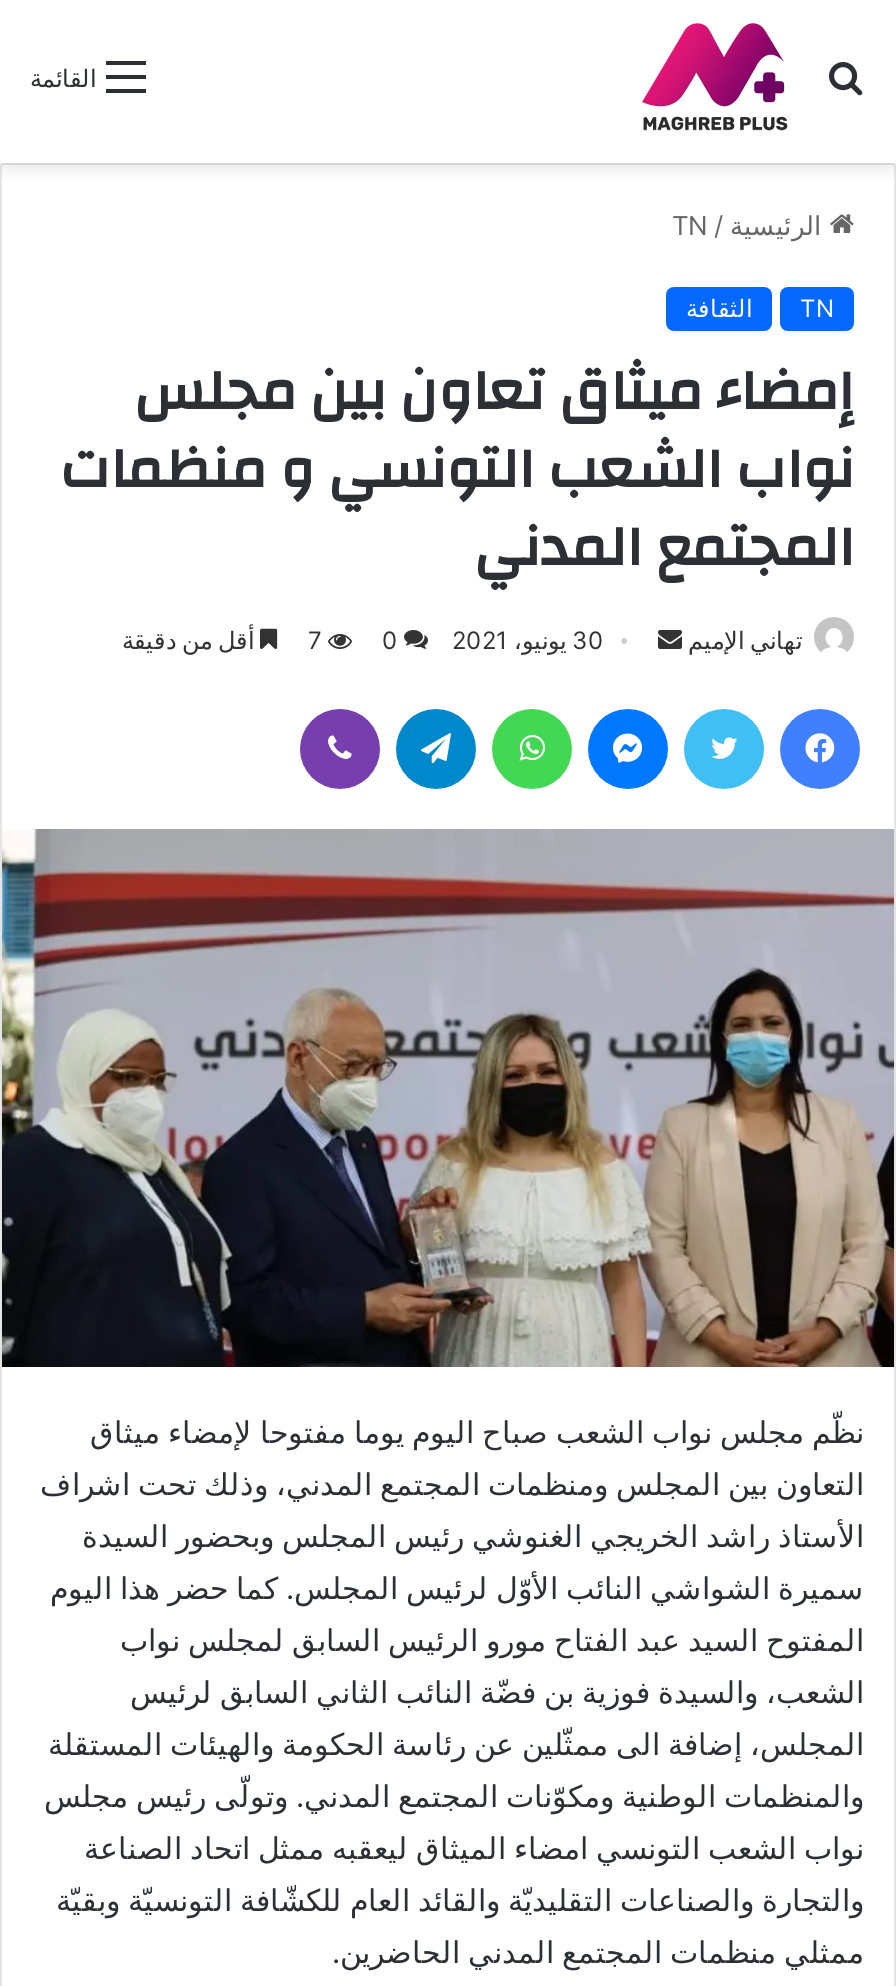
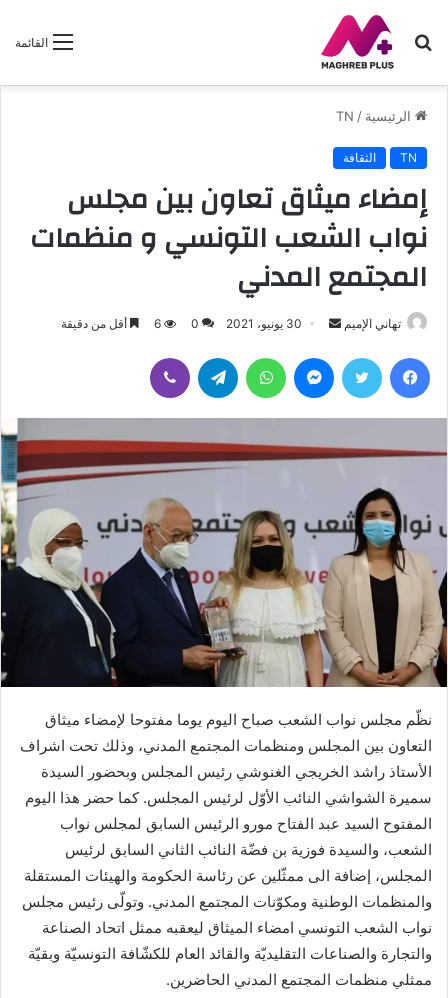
[308,625,322,655] 7 -> [154,316,161,331] 6

